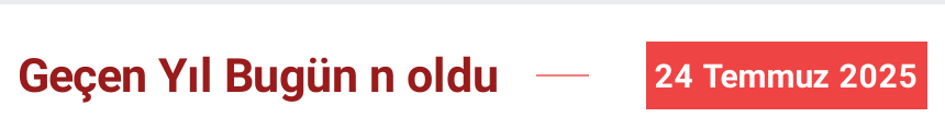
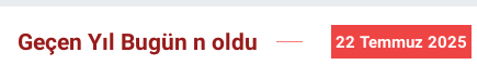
[654,56,918,95] 24 Temmuz 2025 -> [335,32,467,52] 22 Temmuz 2025

